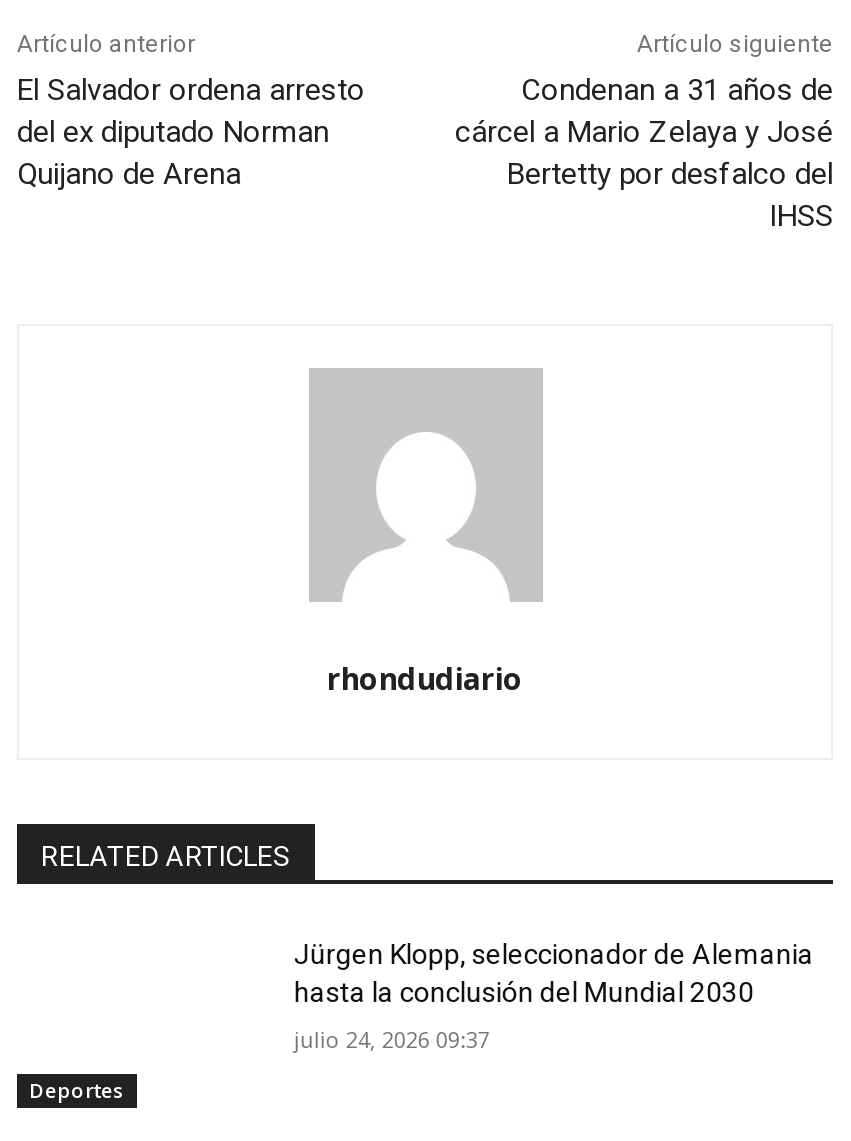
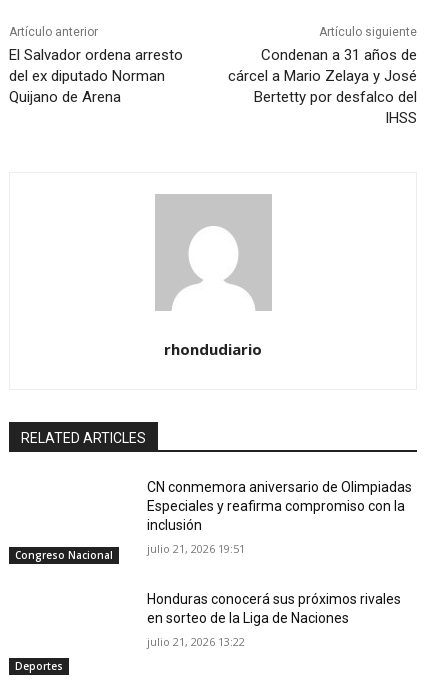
none -> [15,548,113,562] Congreso Nacional
none -> [147,479,412,556] CN conmemora aniversario de Olimpiadas | Especiales y reafirma compromiso con la | inclusión | julio 21, 2026 19:51
[294,938,814,1008] Jürgen Klopp, seleccionador de Alemania | hasta la conclusión del Mundial 2030 -> [147,591,401,626] Honduras conocerá sus próximos rivales | en sorteo de la Liga de Naciones
[294,1024,490,1054] julio 24, 2026 09:37 -> [147,634,245,649] julio 21, 2026 13:22

